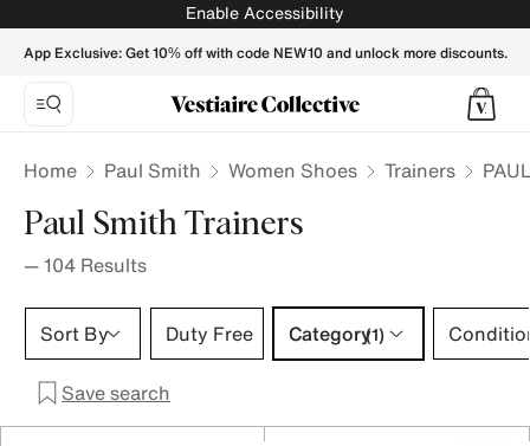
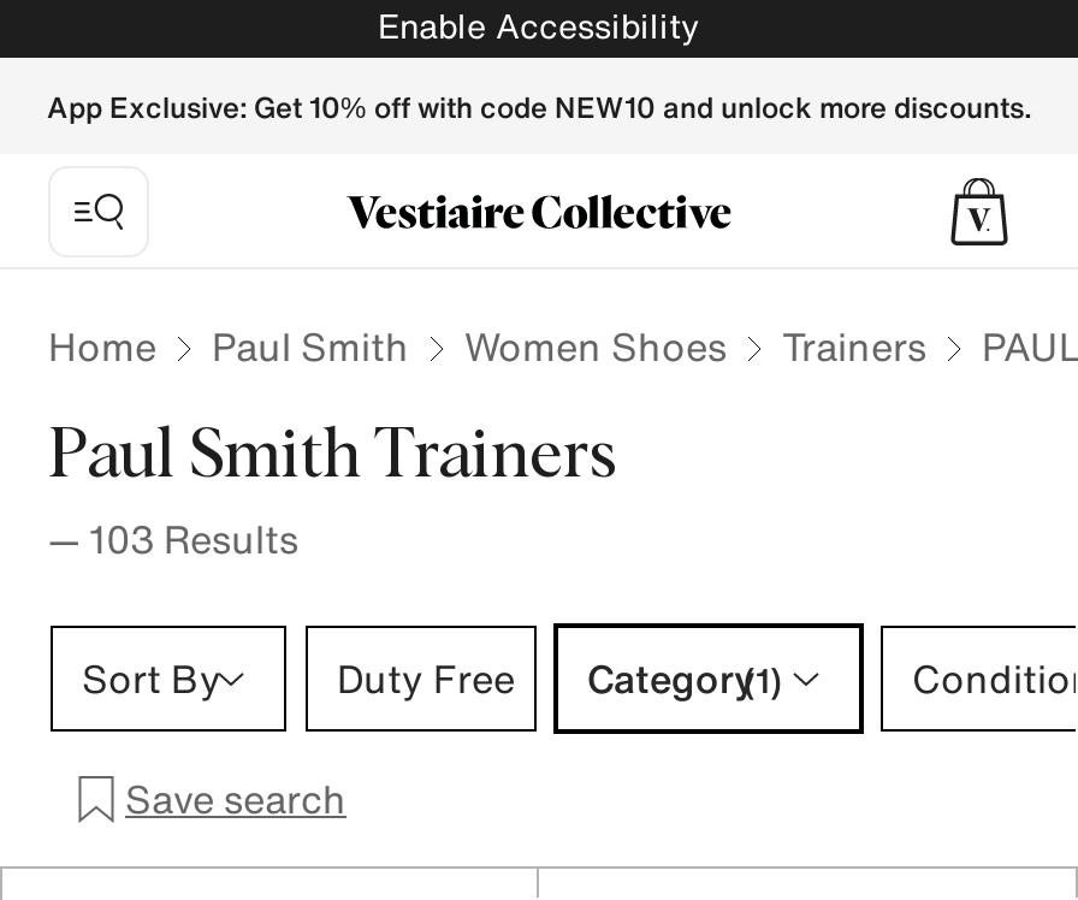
[24,251,147,279] — 104 Results -> [48,510,298,568] — 103 Results

